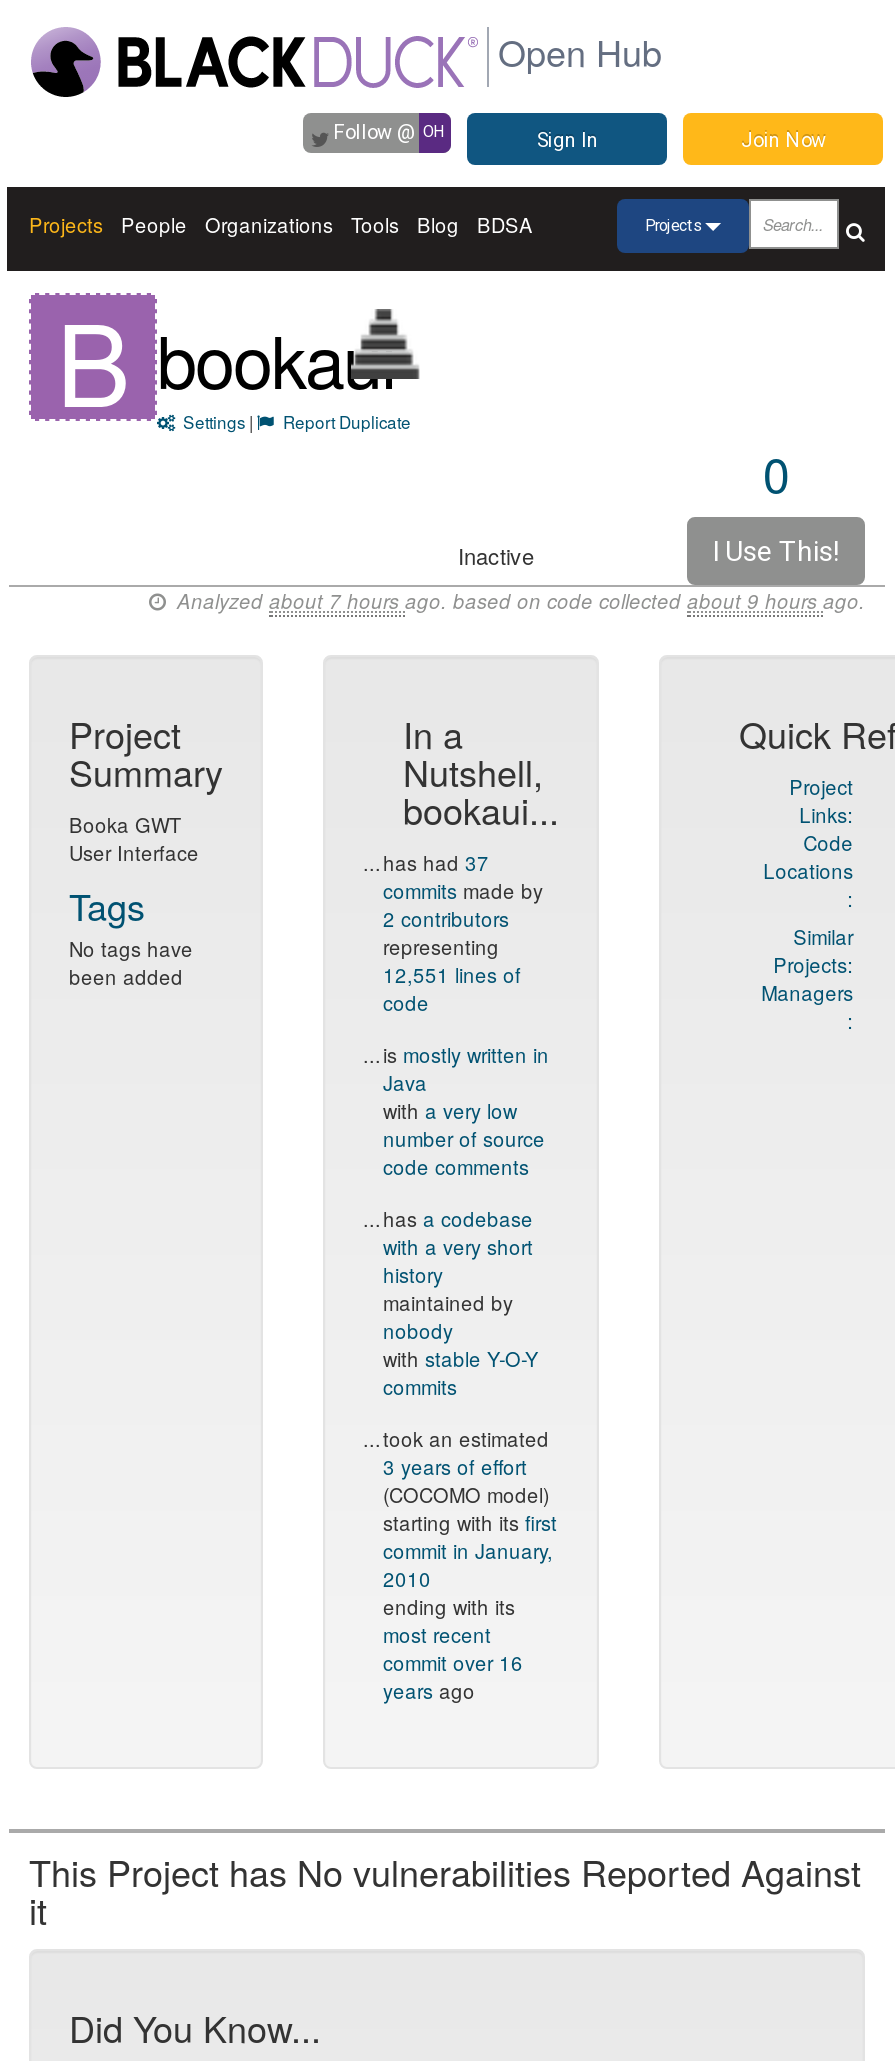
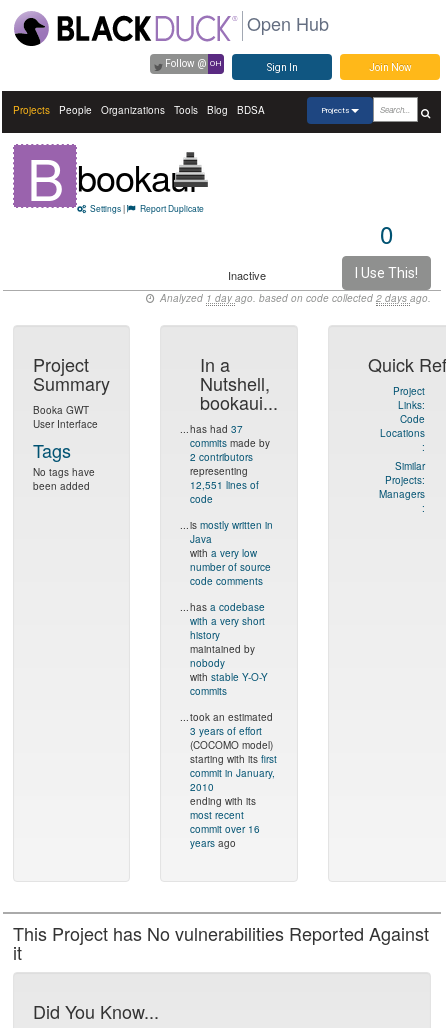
[171,587,865,615] Analyzedabout 7 hoursago. based on code collectedabout 9 hoursago. -> [157,291,431,305] Analyzed1 dayago. based on code collected2 daysago.

